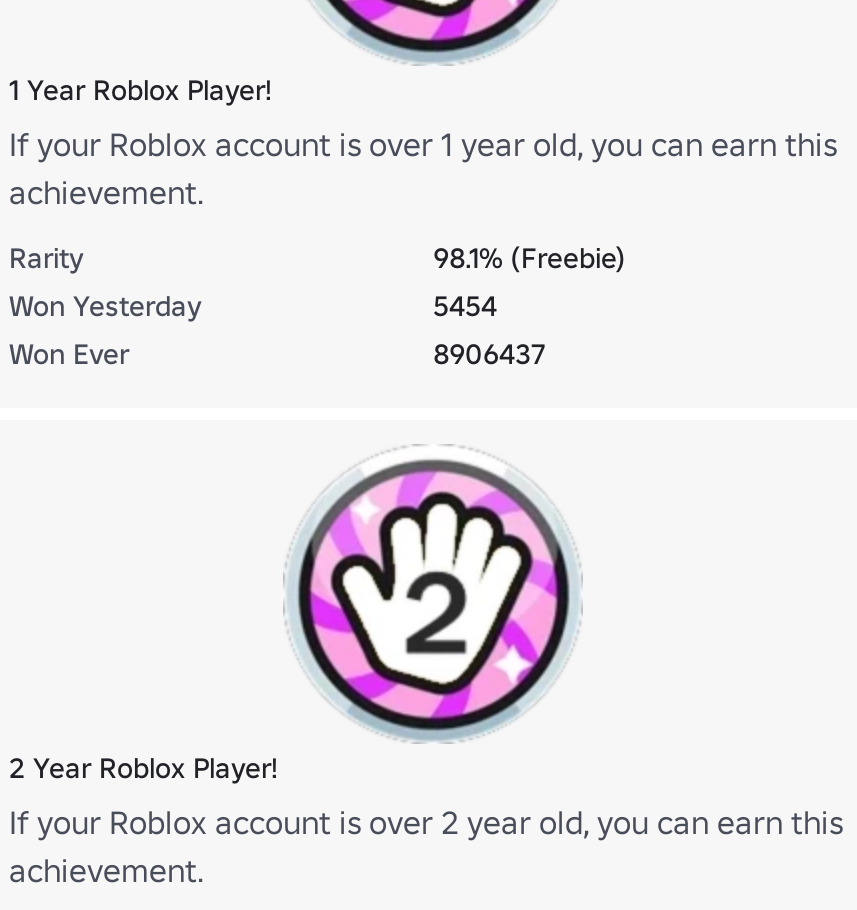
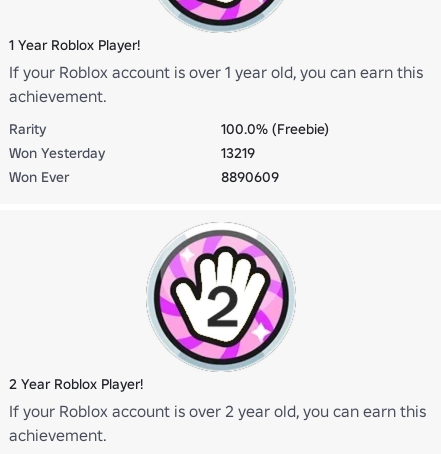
[433,241,625,277] 98.1% (Freebie) -> [221,120,329,138] 100.0% (Freebie)
[433,289,497,325] 5454 -> [221,144,255,162] 13219
[433,337,545,373] 8906437 -> [221,168,279,186] 8890609

